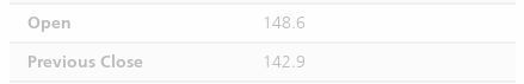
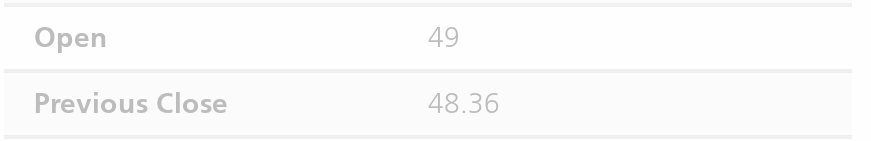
[263,13,306,33] 148.6 -> [428,21,460,55] 49
[263,52,306,72] 142.9 -> [428,87,500,121] 48.36

